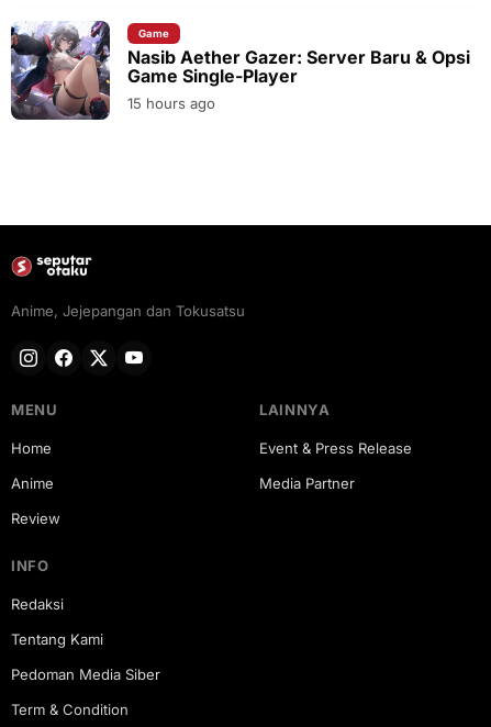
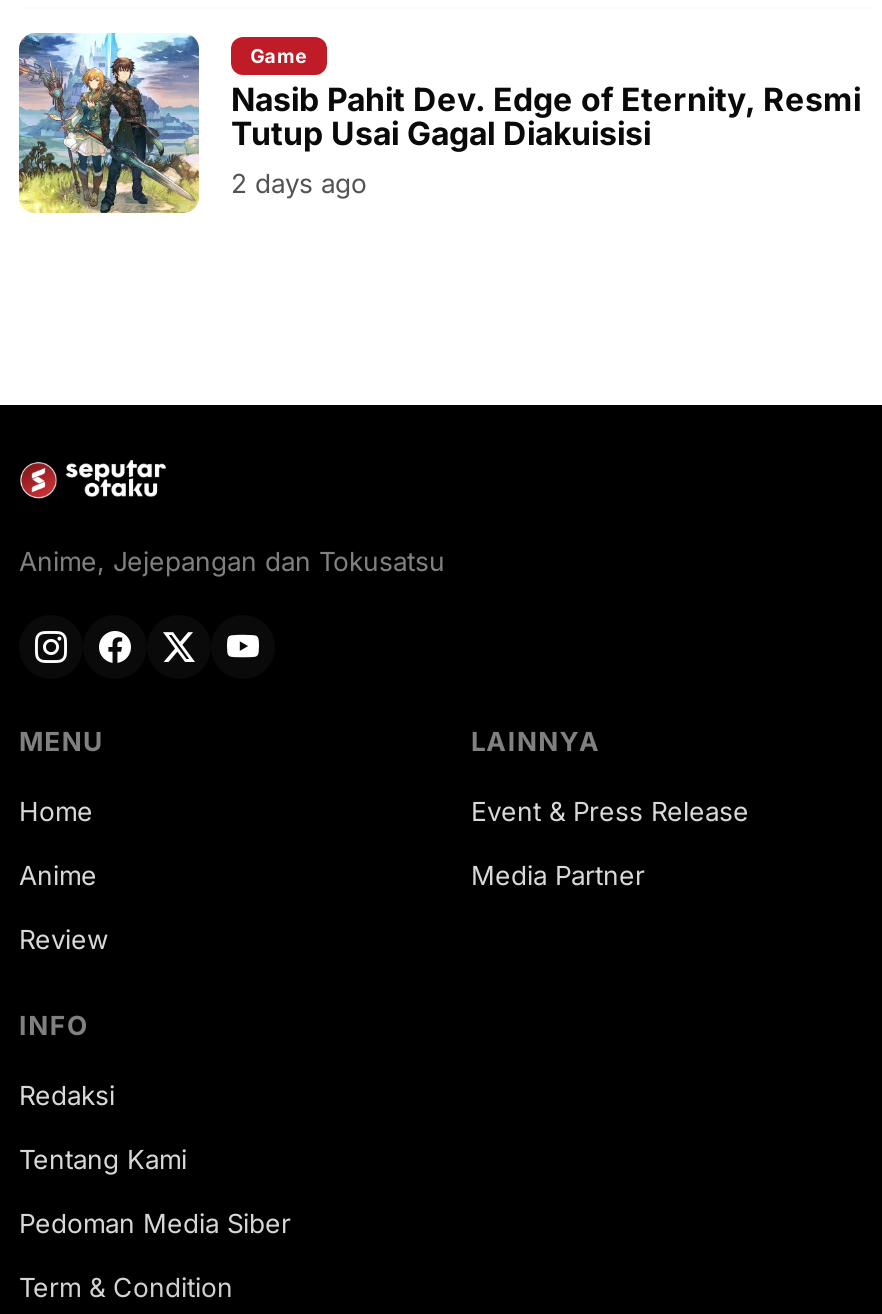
[10,20,470,121] [image] | Nasib Aether Gazer: Server Baru & Opsi | Game Single-Player | 15 hours ago -> [17,33,861,215] [image] | Nasib Pahit Dev. Edge of Eternity, Resmi | Tutup Usai Gagal Diakuisisi | 2 days ago

